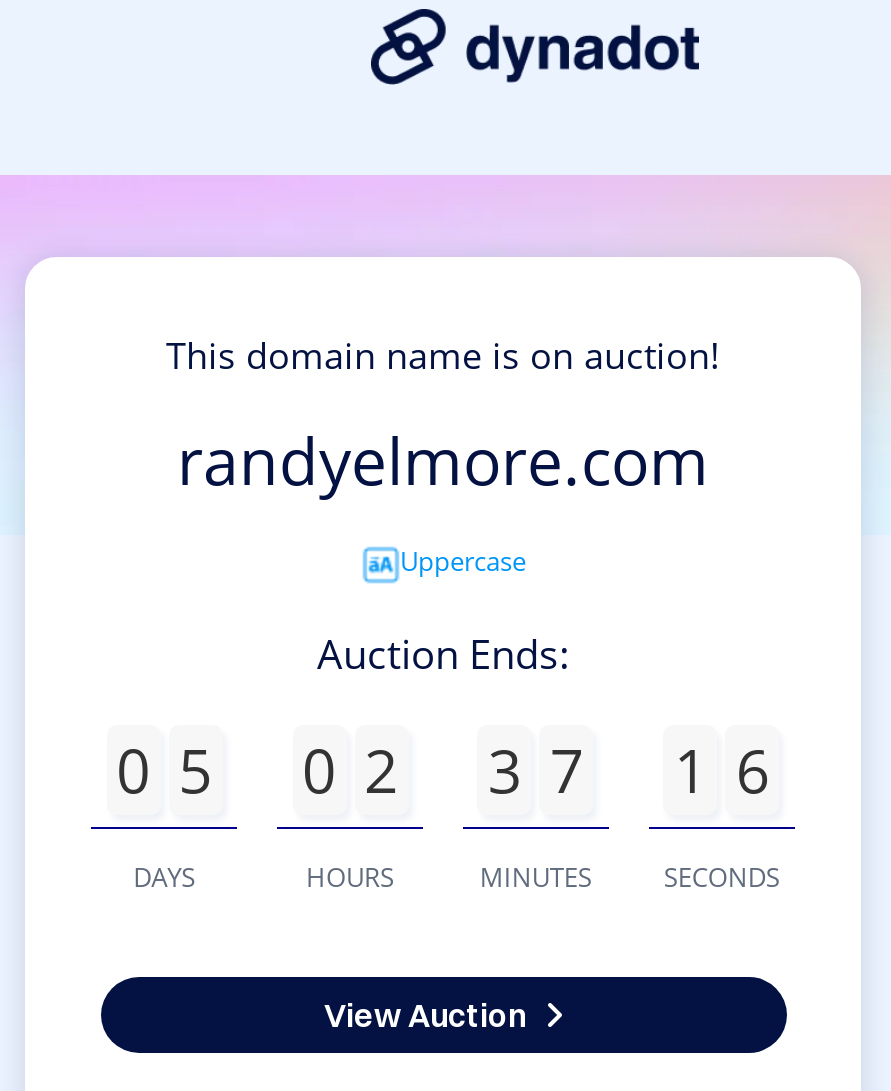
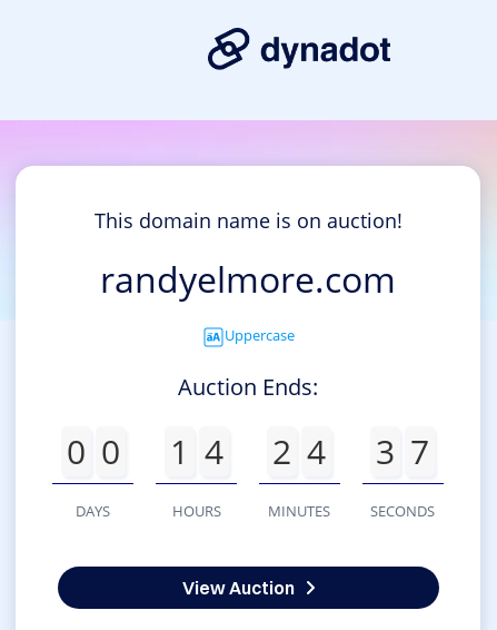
[116,729,212,811] 0 5 -> [66,429,120,474] 0 0
[302,729,398,811] 0 2 -> [170,429,223,474] 1 4
[488,729,584,811] 3 7 -> [273,429,326,474] 2 4
[674,729,770,811] 1 6 -> [376,429,430,474] 3 7

